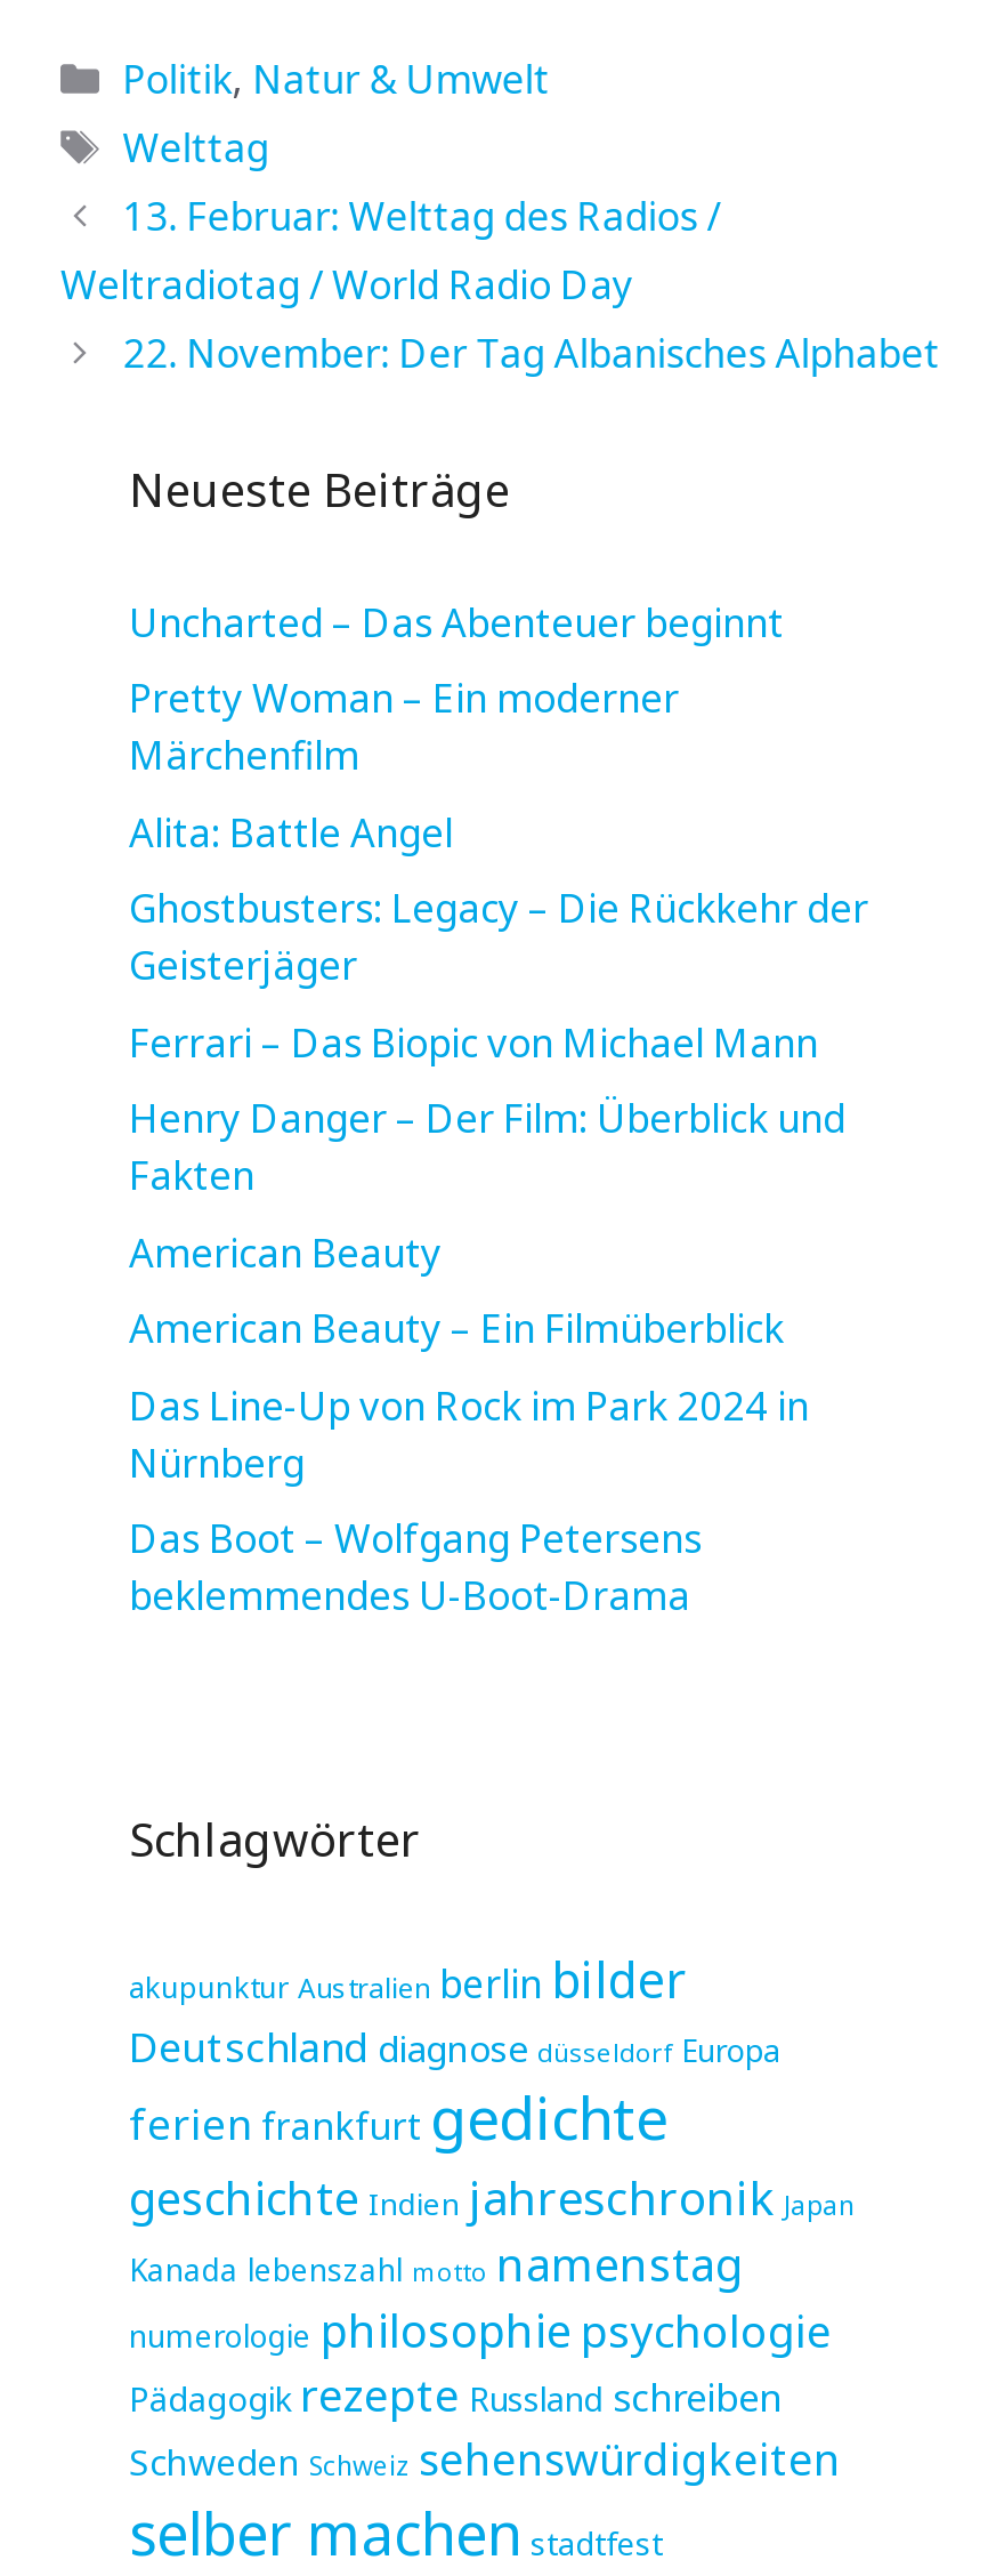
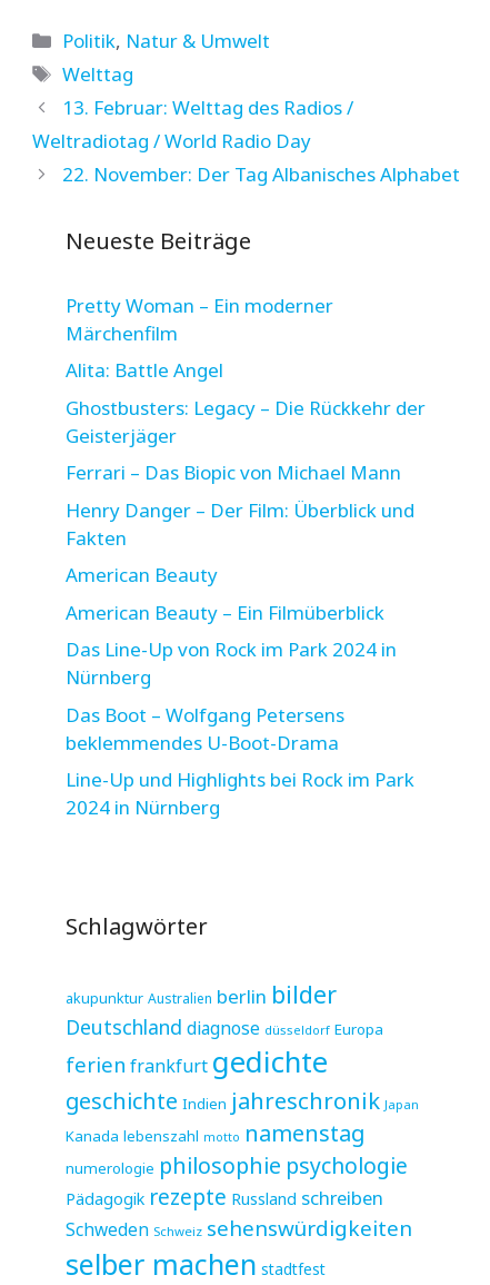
[129,595,784,648] Uncharted – Das Abenteuer beginnt -> none
moved [129,672,868,1622] -> [66,292,426,755]: Pretty Woman – Ein moderner | Märchenfilm | Alita: Battle Angel | ... | Das Boot – Wolfgang Petersens | beklemmendes U-Boot-Drama
none -> [66,767,414,820] Line-Up und Highlights bei Rock im Park | 2024 in Nürnberg

